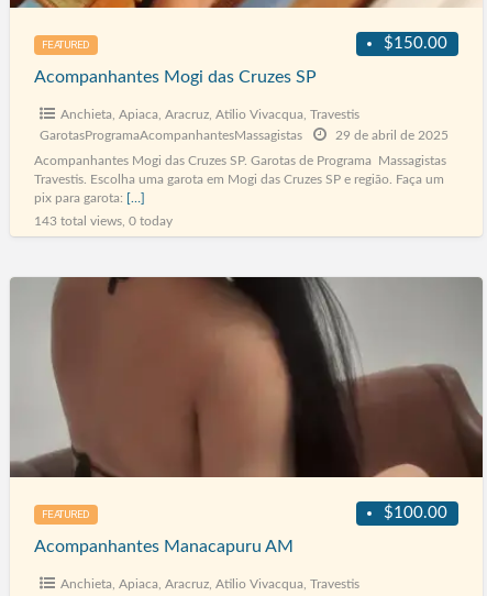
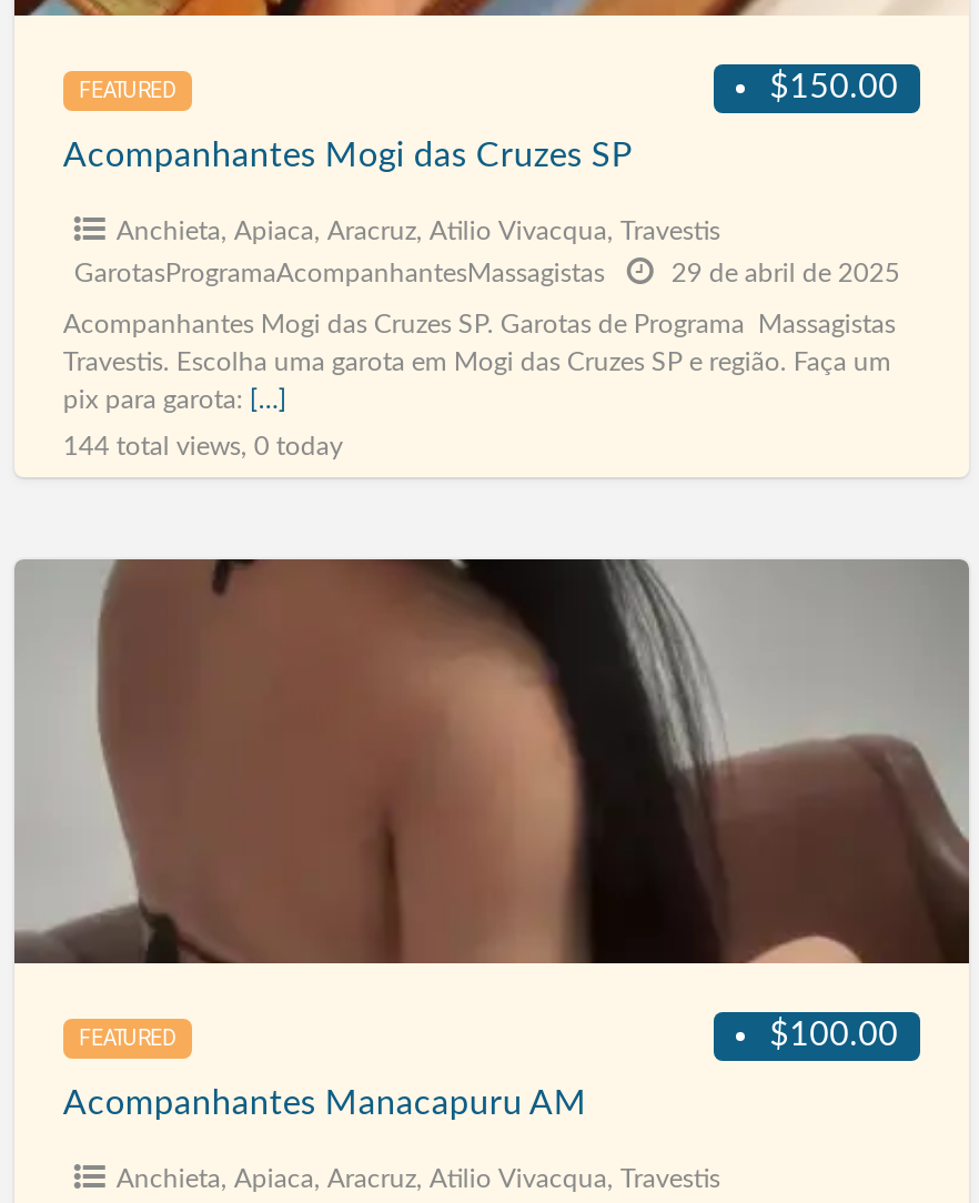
[34,214,172,227] 143 total views, 0 today -> [63,432,343,459] 144 total views, 0 today

